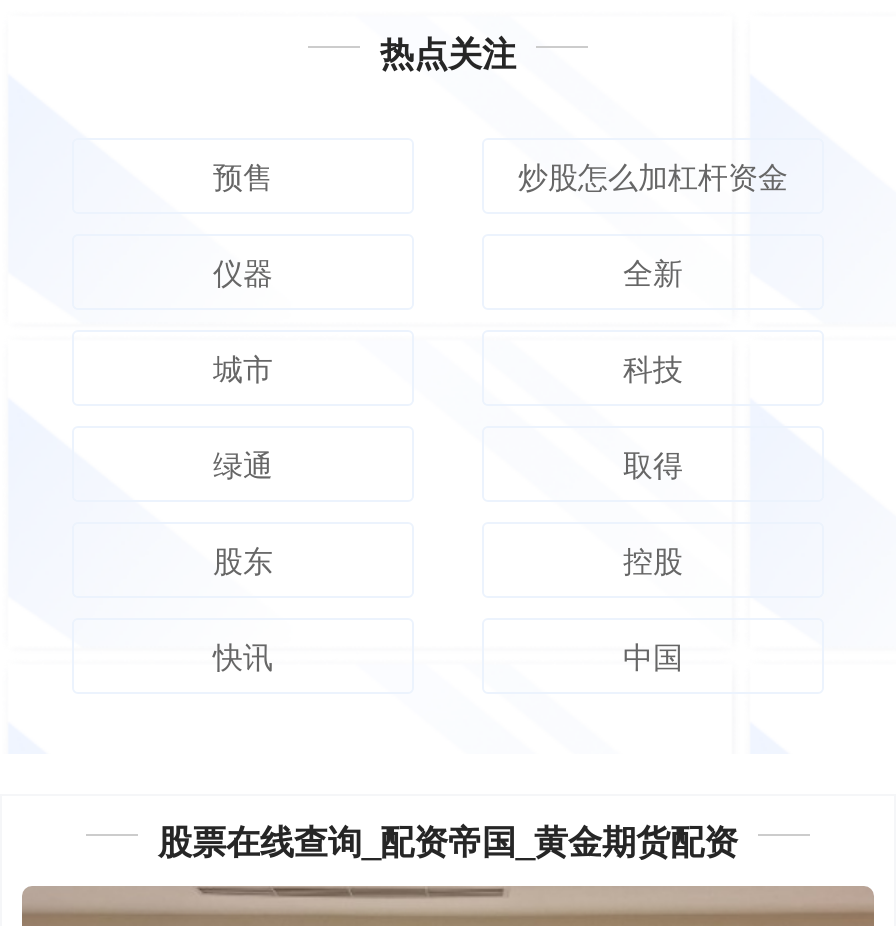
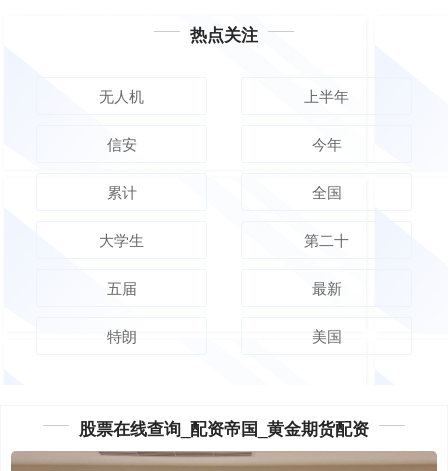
[213,154,788,196] 预售 | 炒股怎么加杠杆资金 -> [99,85,349,106] 无人机 | 上半年
[213,250,683,292] 仪器 | 全新 -> [106,133,341,154] 信安 | 今年
[213,346,683,388] 城市 | 科技 -> [106,181,341,202] 累计 | 全国
[213,442,683,484] 绿通 | 取得 -> [99,229,349,250] 大学生 | 第二十
[213,538,683,580] 股东 | 控股 -> [106,277,341,298] 五届 | 最新
[213,634,683,676] 快讯 | 中国 -> [106,325,341,346] 特朗 | 美国

